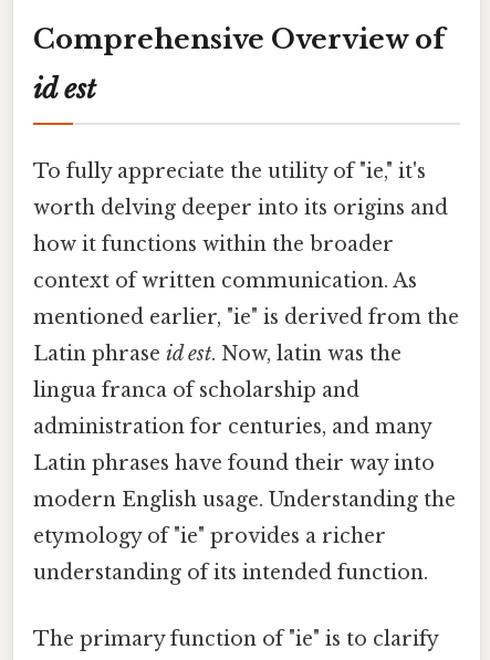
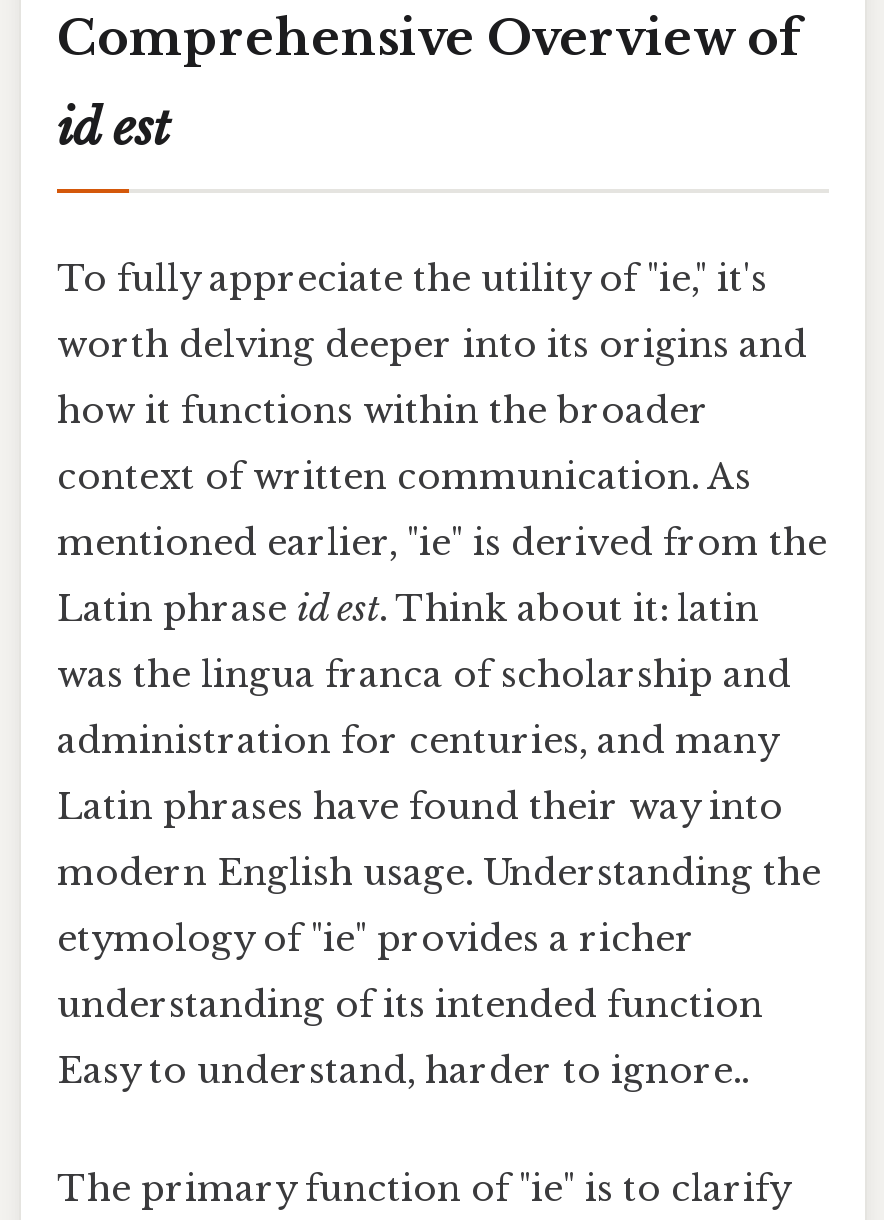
[33,342,402,366] Latin phrase id est. Now, latin was the -> [57,586,759,630] Latin phrase id est. Think about it: latin
[33,379,359,403] lingua franca of scholarship and -> [57,652,791,696] was the lingua franca of scholarship and
[33,561,428,585] understanding of its intended function. -> [57,982,763,1092] understanding of its intended function | Easy to understand, harder to ignore..

